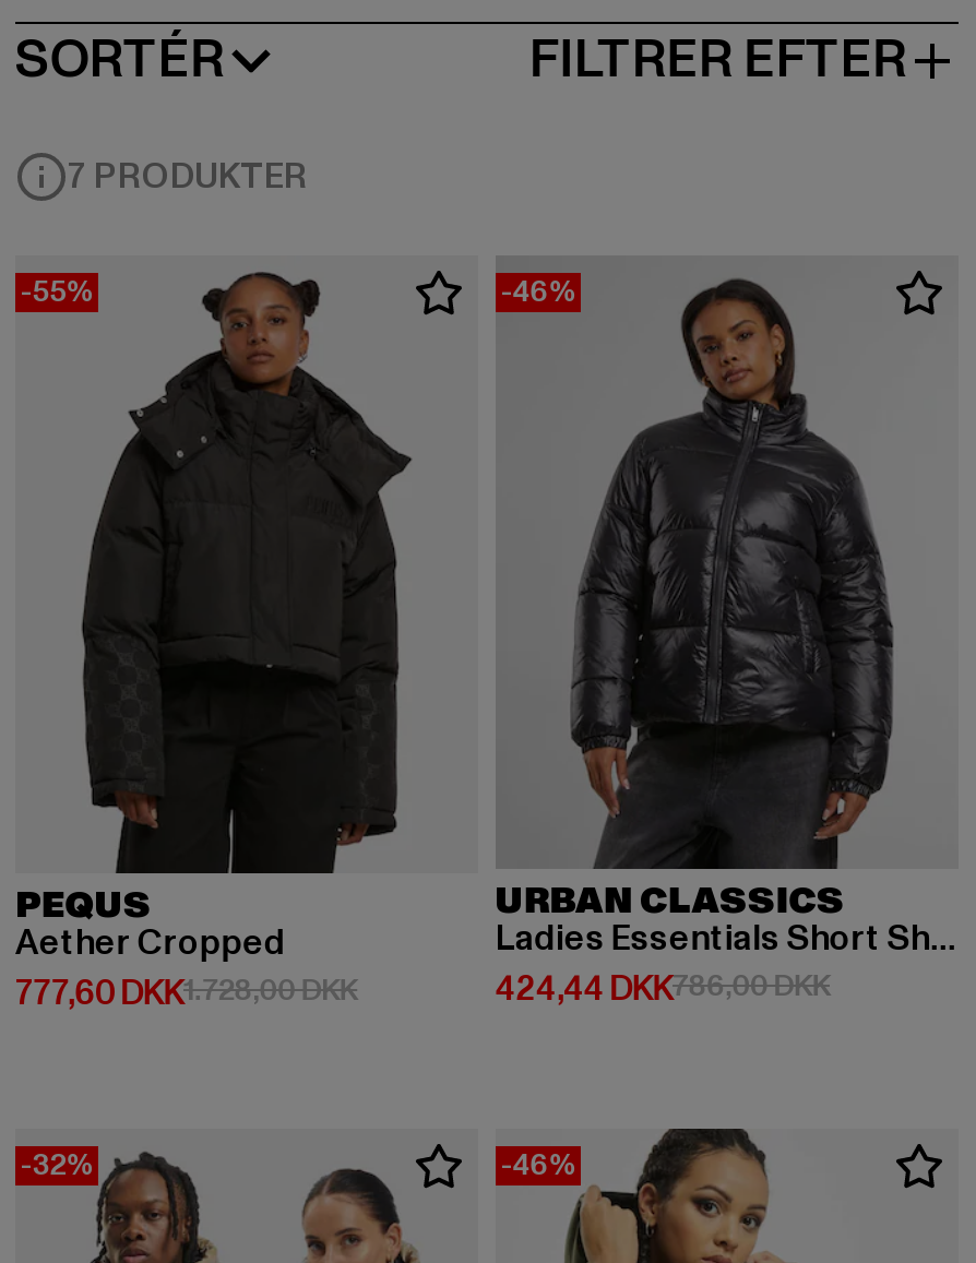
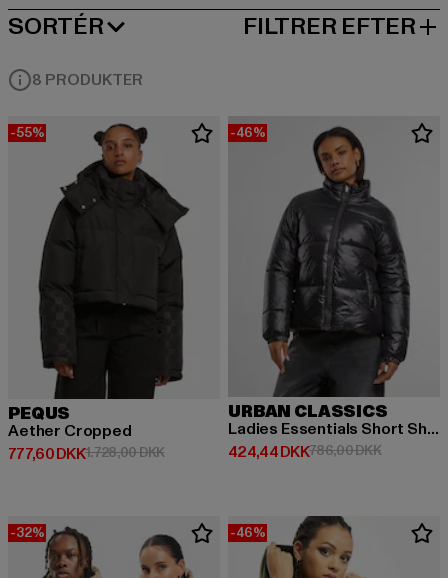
[68,153,308,201] 7 PRODUKTER -> [32,69,143,91] 8 PRODUKTER

